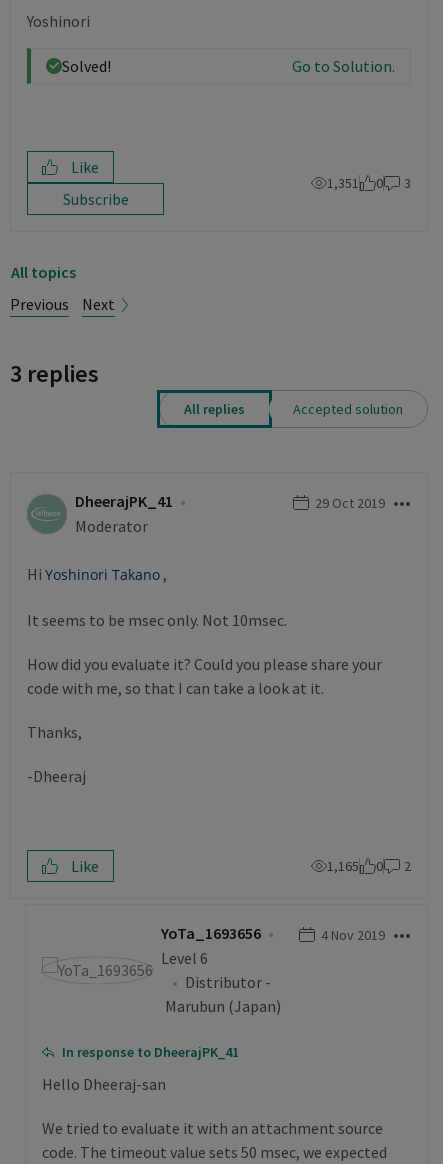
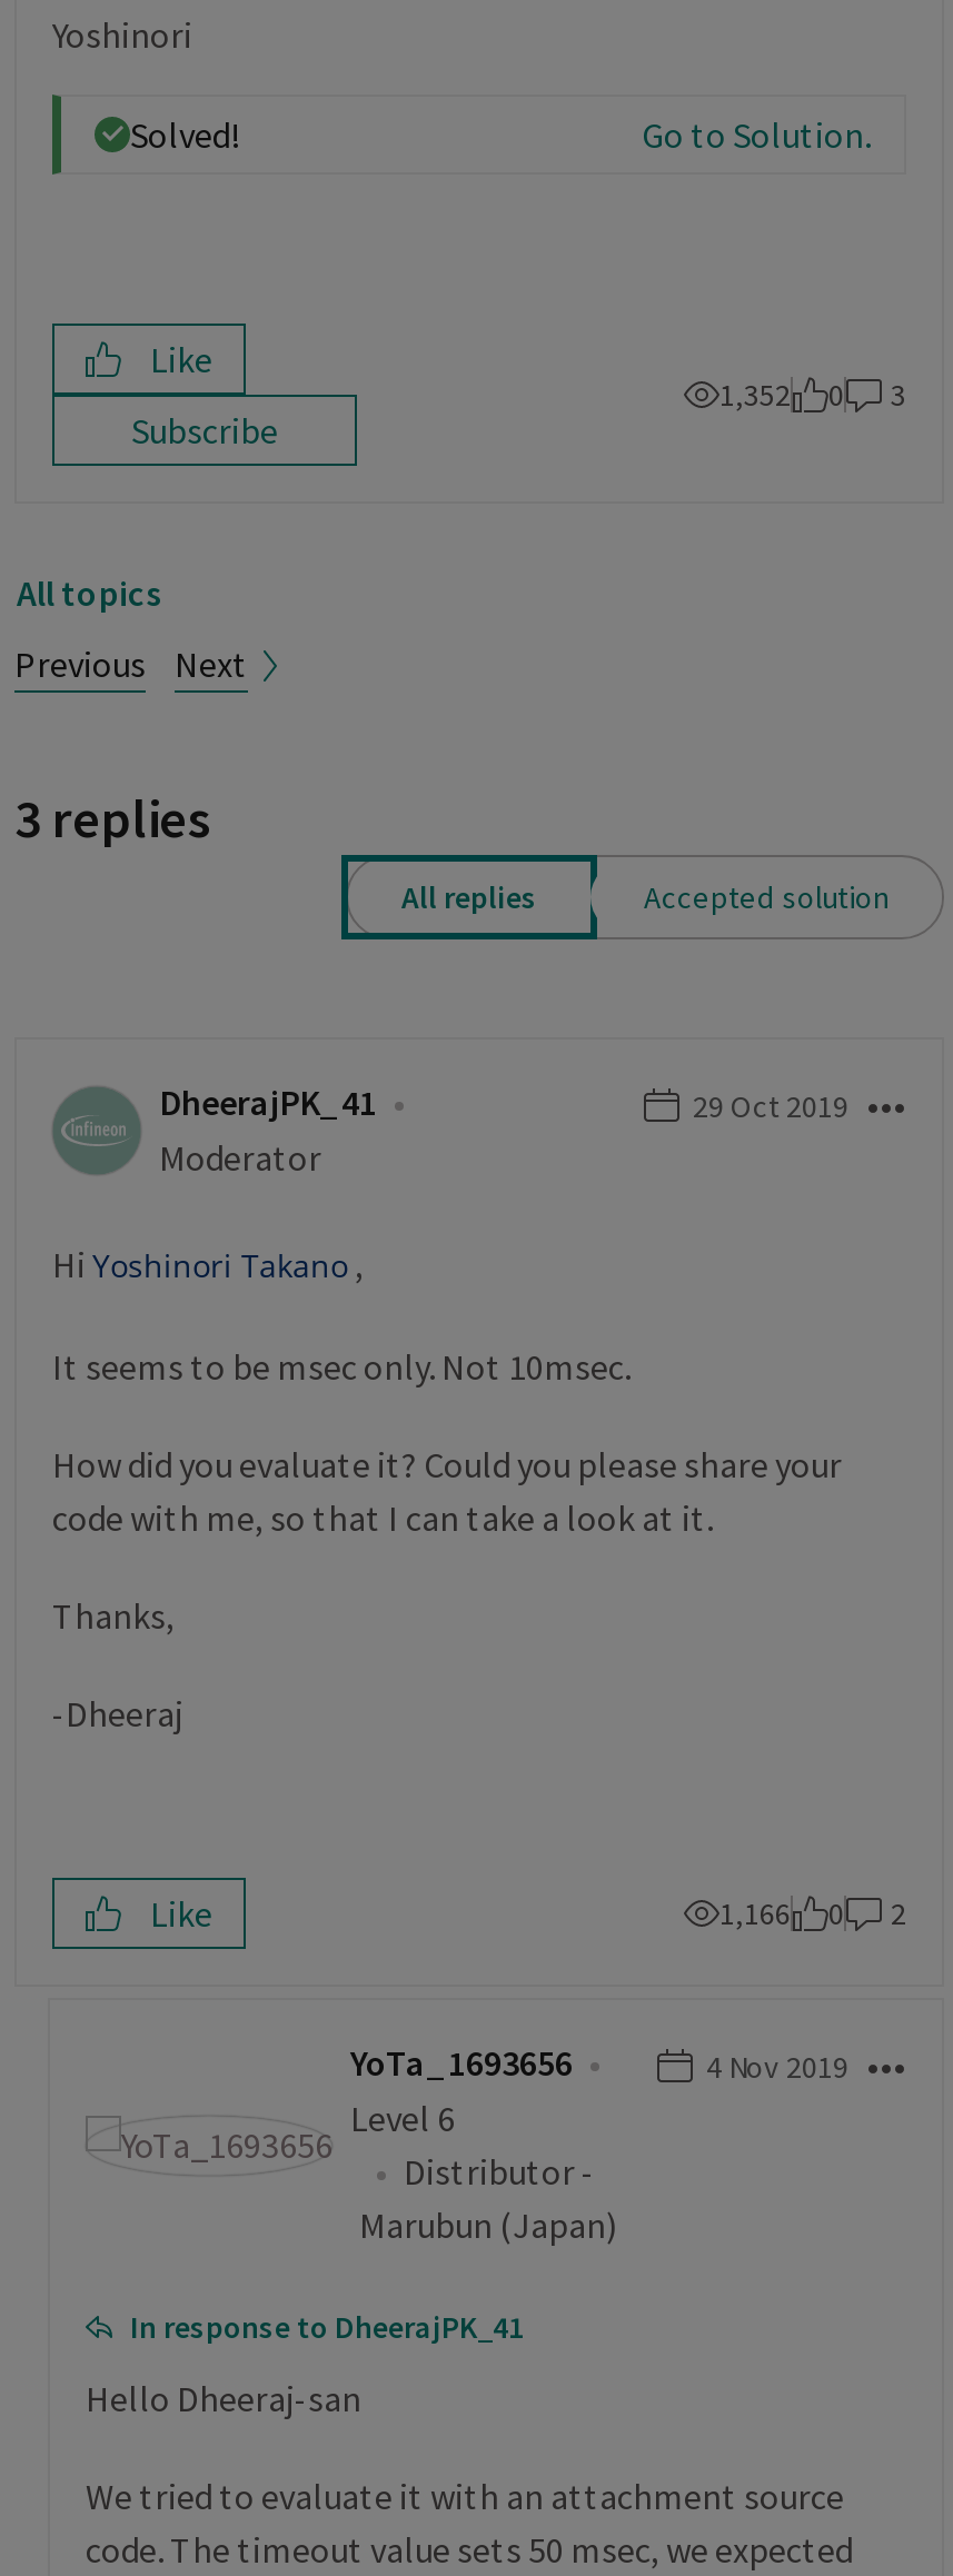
[327,174,359,192] 1,351 -> [719,375,791,415] 1,352
[327,857,359,875] 1,165 -> [719,1893,791,1933] 1,166

